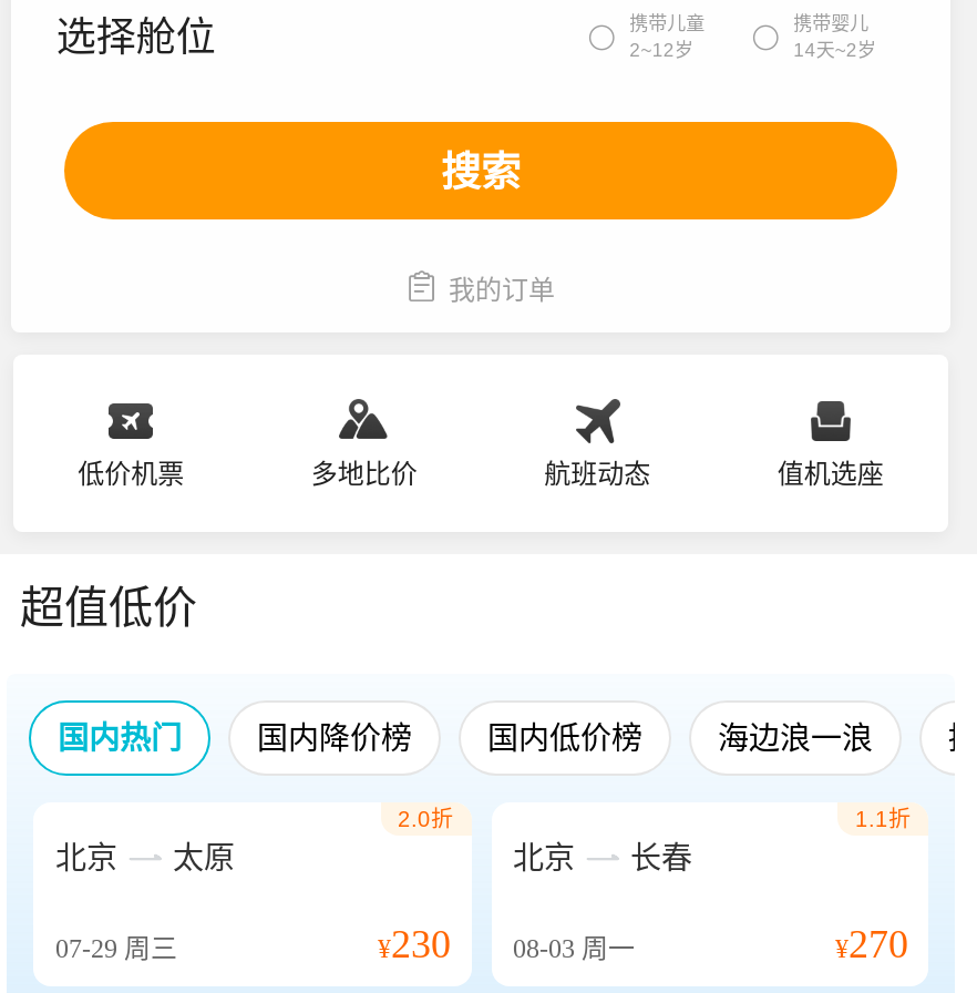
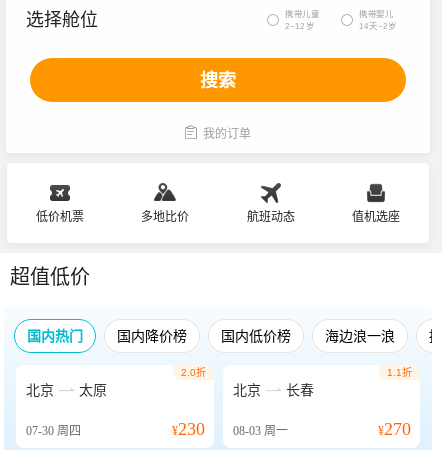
[55,933,177,964] 07-29周三 -> [26,424,81,438] 07-30周四

